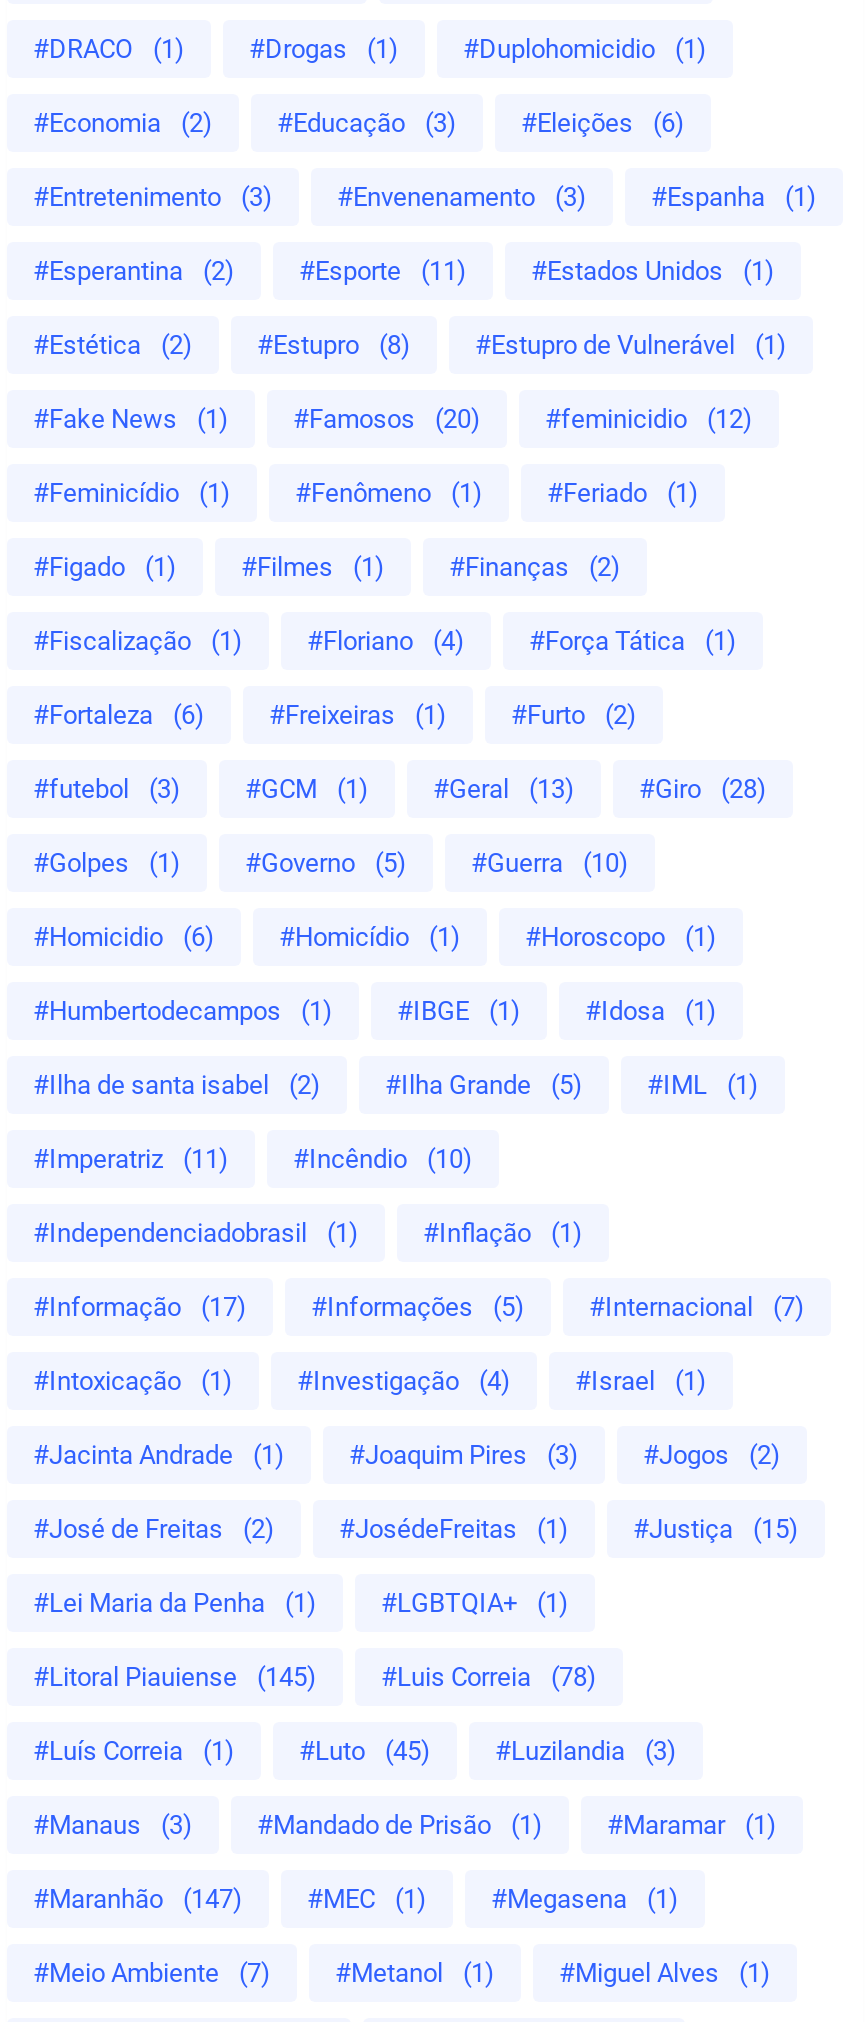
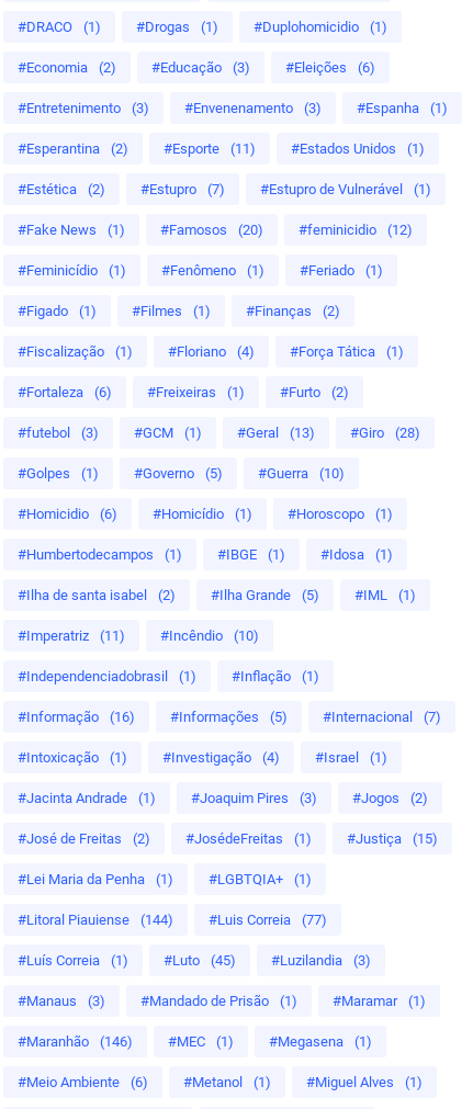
[257,330,411,360] #Estupro (8) -> [140,181,225,197] #Estupro (7)
[33,1292,247,1322] #Informação (17) -> [18,708,135,725] #Informação (16)
[33,1662,317,1692] #Litoral Piauiense (145) -> [18,911,173,928] #Litoral Piauiense (144)
[381,1662,597,1692] #Luis Correia (78) -> [209,911,327,928] #Luis Correia (77)
[33,1884,243,1914] #Maranhão (147) -> [18,1033,133,1050] #Maranhão (146)
[33,1958,271,1988] #Meio Ambiente (7) -> [18,1074,148,1090] #Meio Ambiente (6)

